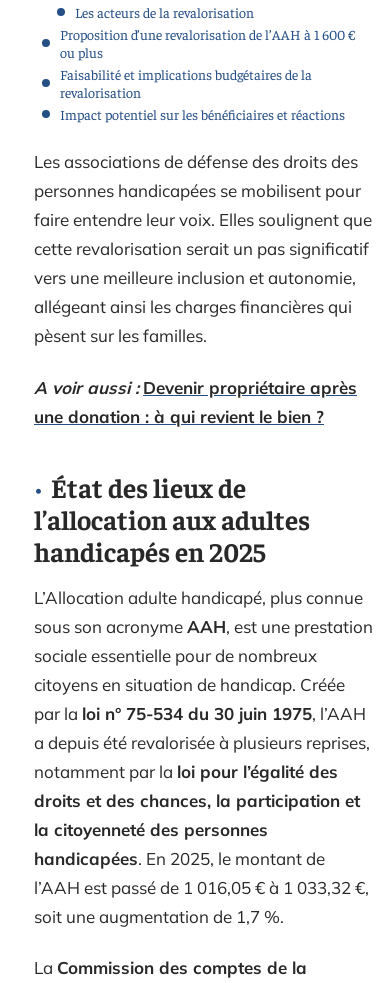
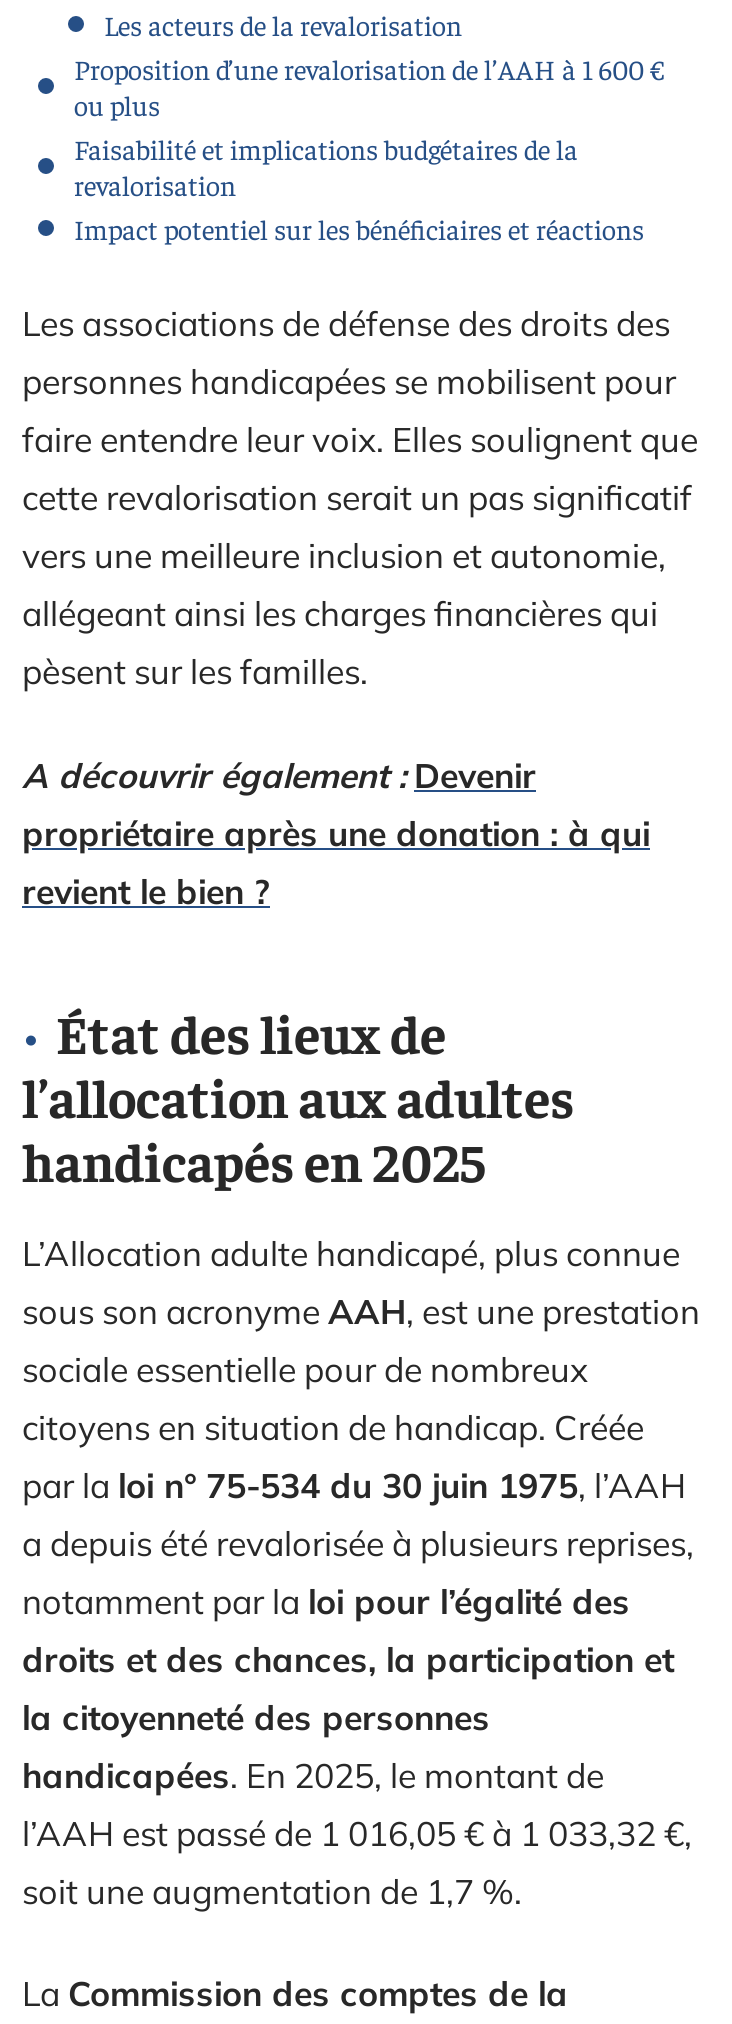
[34,376,357,426] A voir aussi : Devenir propriétaire après | une donation : à qui revient le bien ? -> [22,753,650,911] A découvrir également : Devenir | propriétaire après une donation : à qui | revient le bien ?

